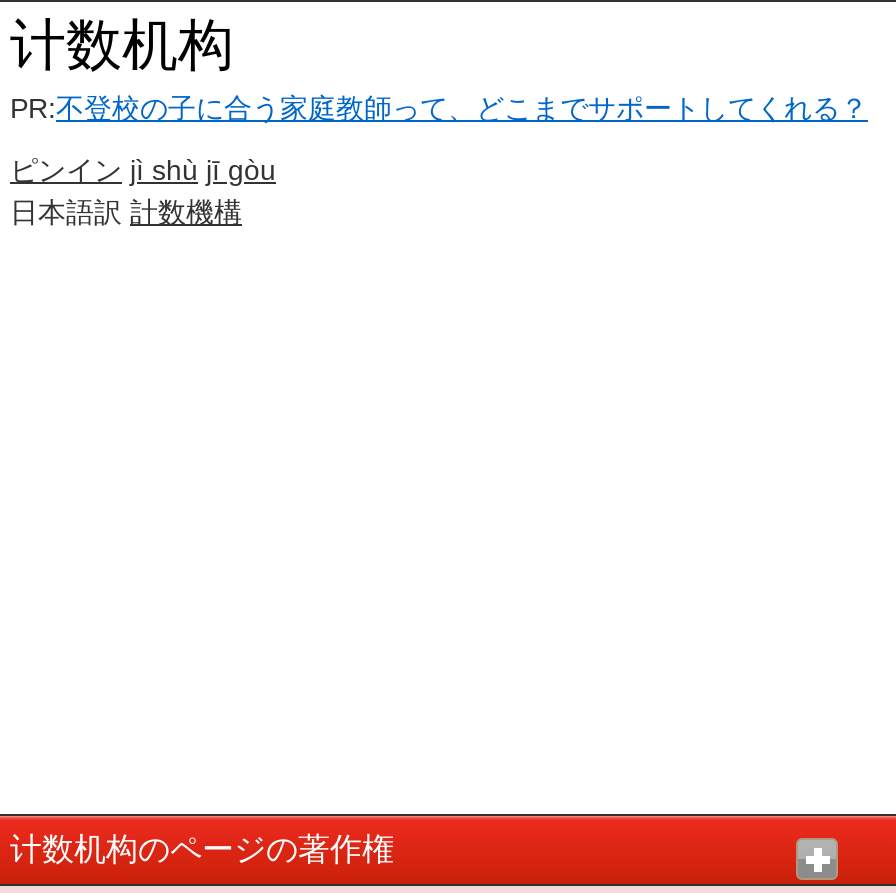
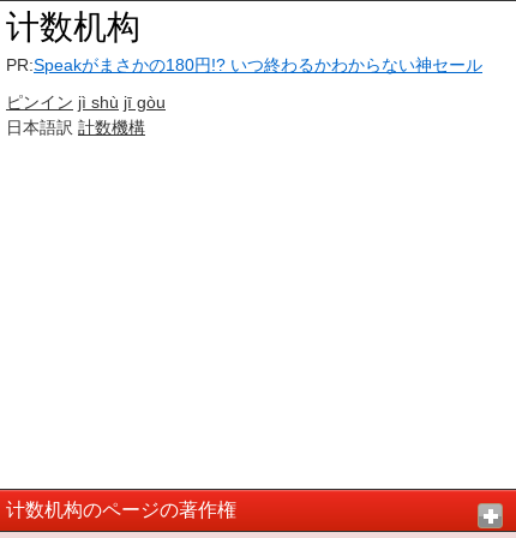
[10,92,868,124] PR:不登校の子に合う家庭教師って、どこまでサポートしてくれる？ -> [6,55,482,74] PR:Speakがまさかの180円!? いつ終わるかわからない神セール

